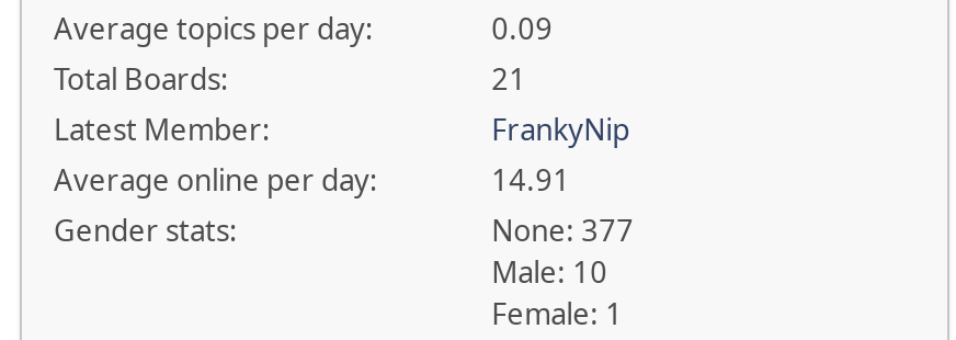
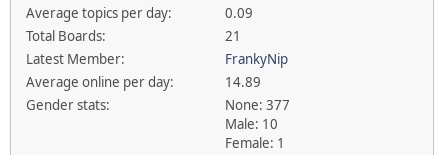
[491,160,570,200] 14.91 -> [225,73,261,91] 14.89

